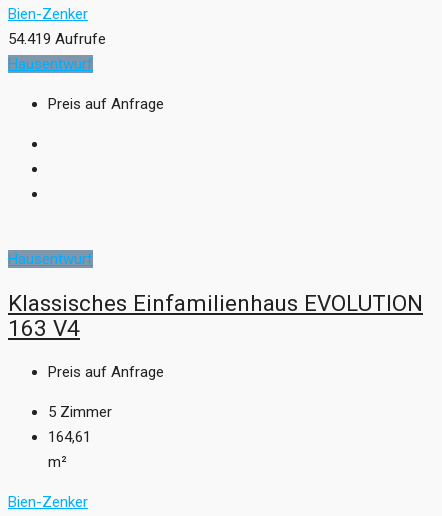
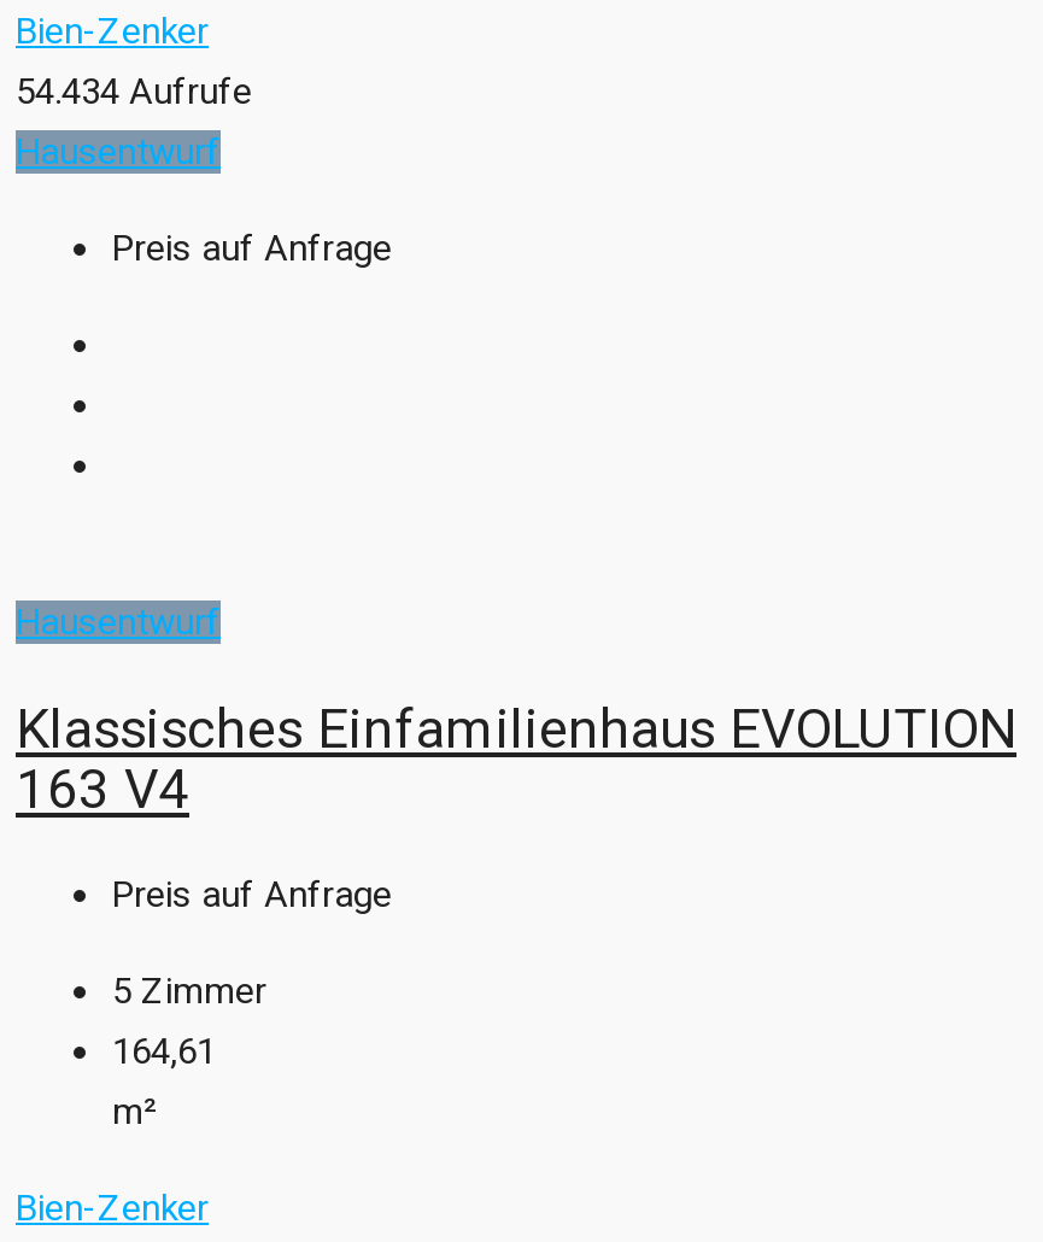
[8,30,106,48] 54.419 Aufrufe -> [16,71,252,114] 54.434 Aufrufe

